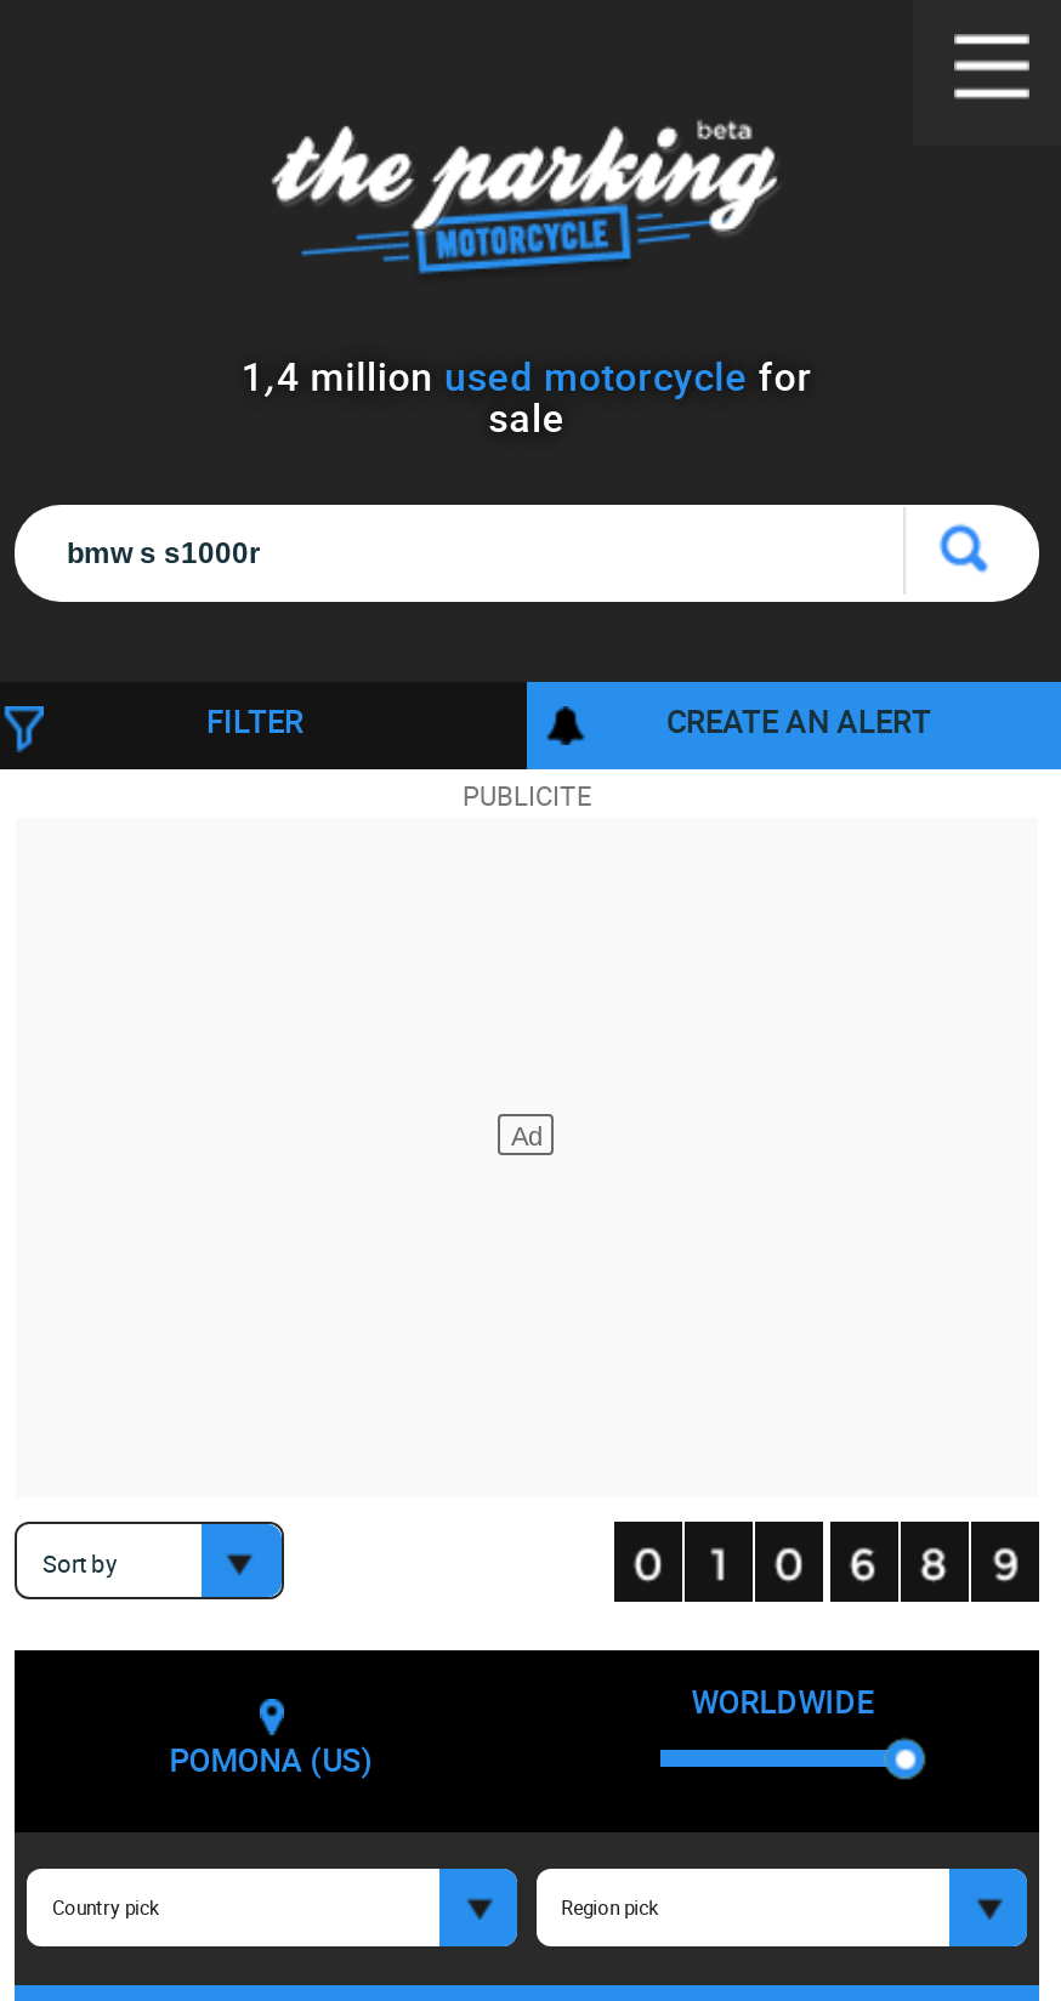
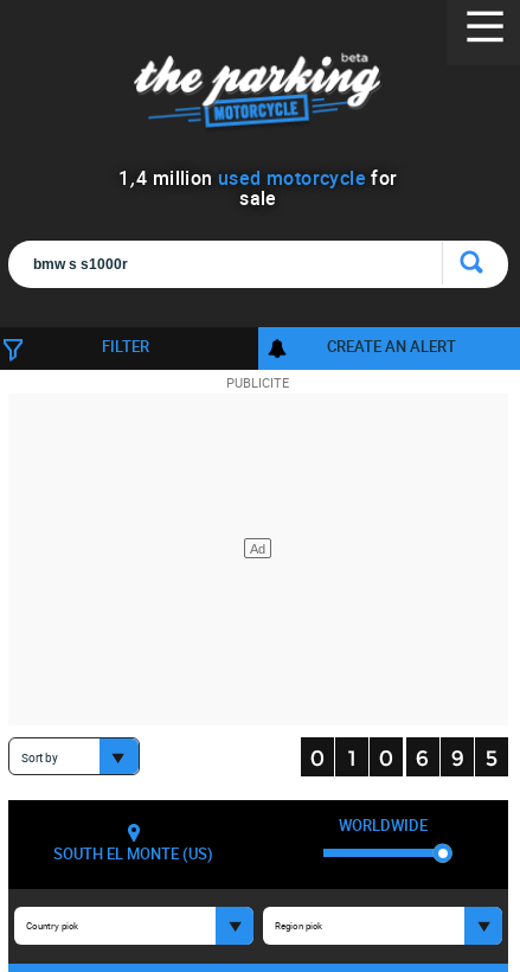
[169,1738,373,1781] POMONA (US) -> [54,843,213,864] SOUTH EL MONTE (US)

